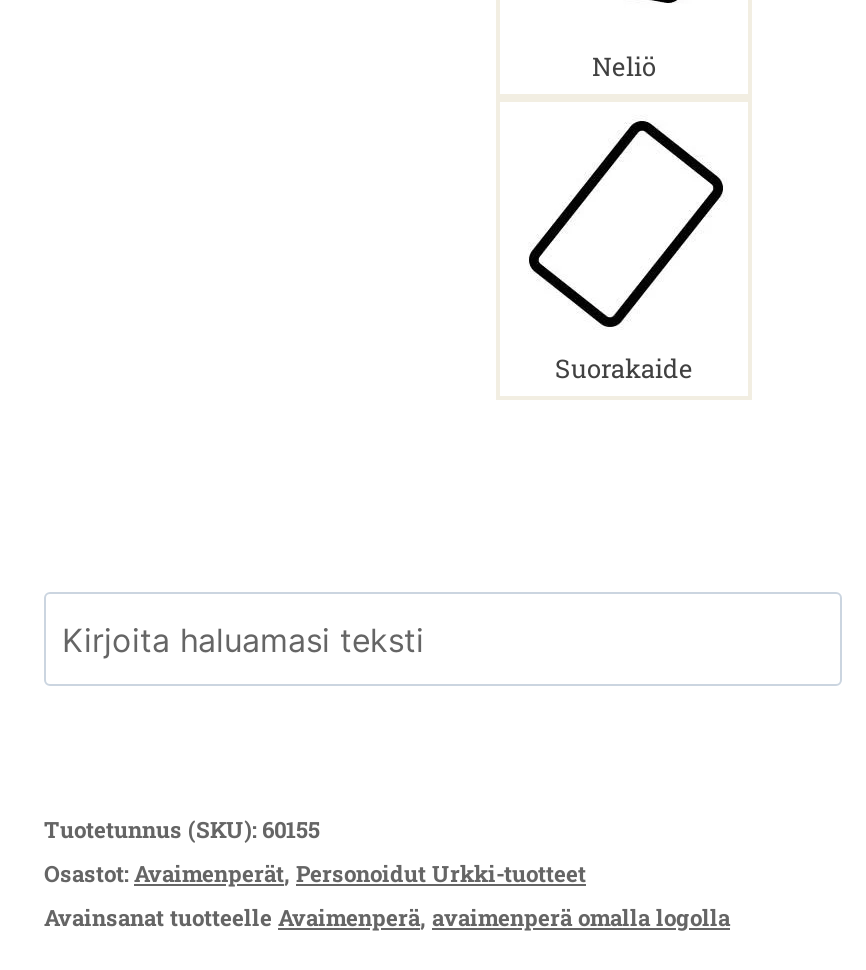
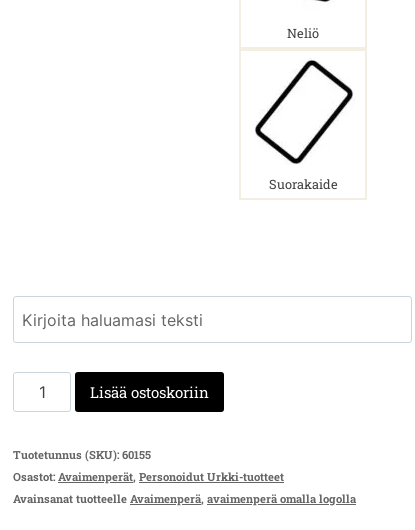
none -> [90,382,209,402] Lisää ostoskoriin

